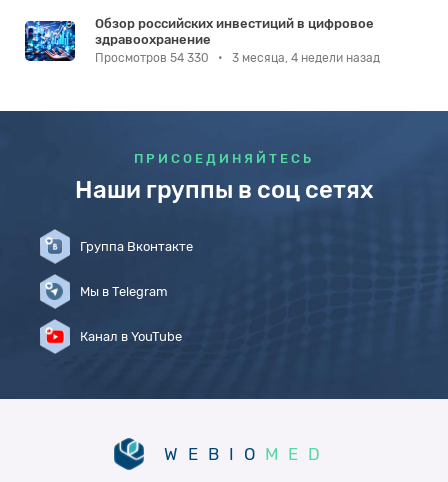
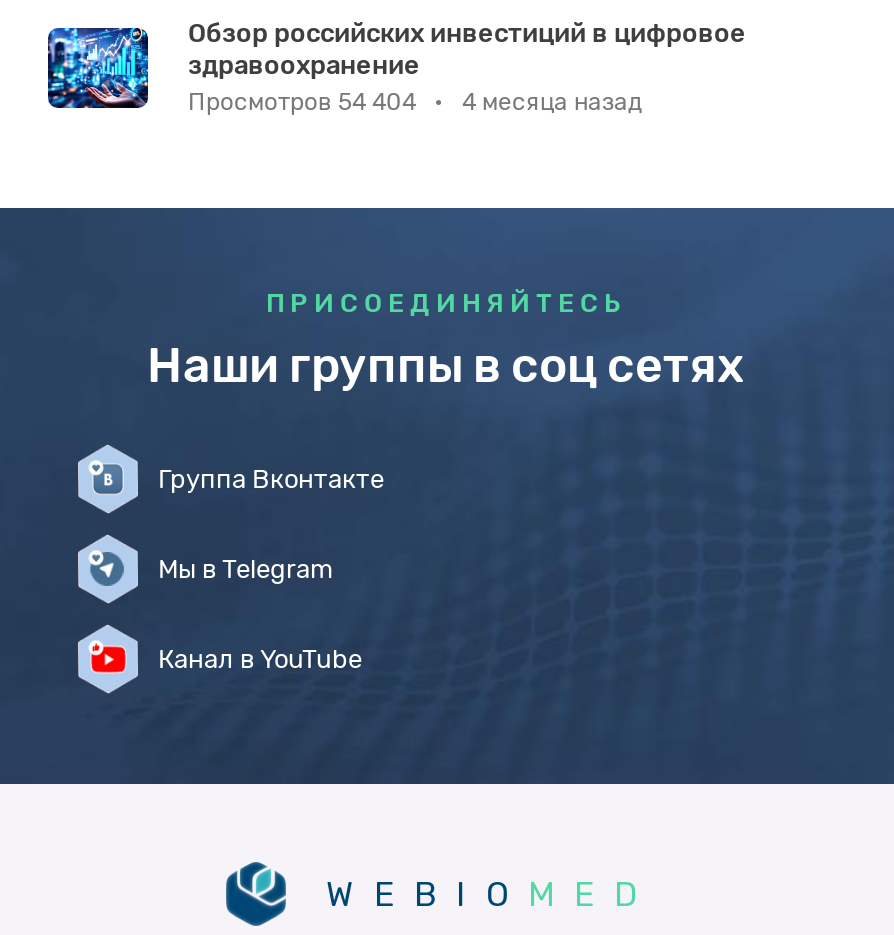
[95,51,380,65] Просмотров 54 330 • 3 месяца, 4 недели назад -> [188,88,642,116] Просмотров 54 404 • 4 месяца назад

